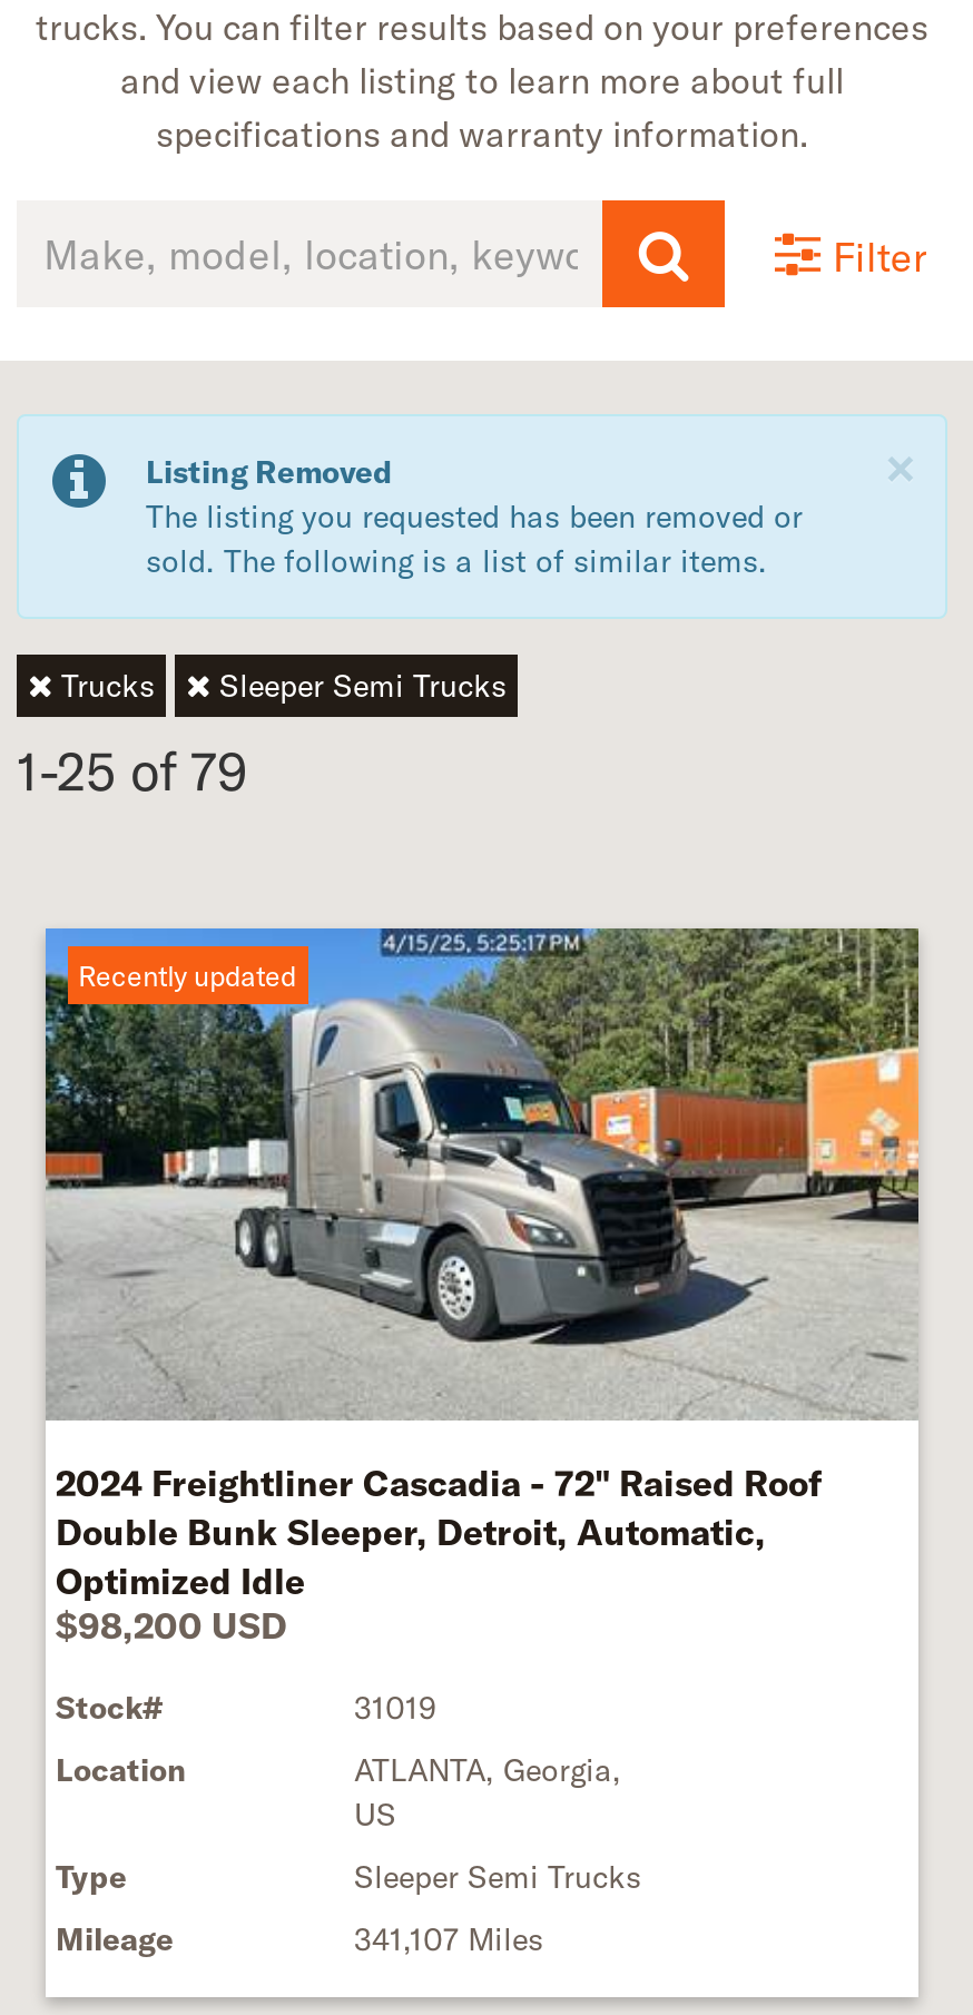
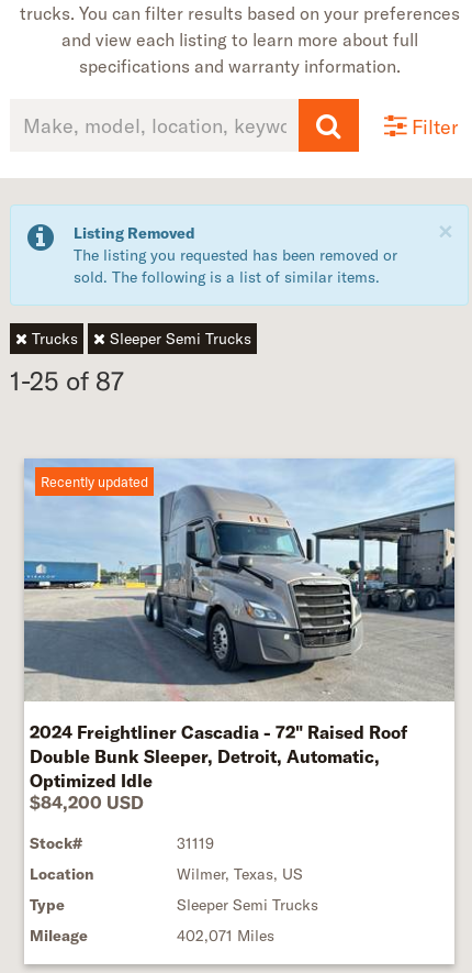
[17,737,248,804] 1-25 of 79 -> [10,364,124,397] 1-25 of 87
[43,926,921,1418] [image] -> [23,458,456,699] [image]
[56,1603,287,1648] $98,200 USD -> [29,792,143,814] $84,200 USD
[354,1688,436,1728] 31019 -> [176,833,213,853] 31119
[354,1750,621,1835] ATLANTA, Georgia, | US -> [176,864,302,884] Wilmer, Texas, US
[354,1919,543,1959] 341,107 Miles -> [176,926,274,946] 402,071 Miles

